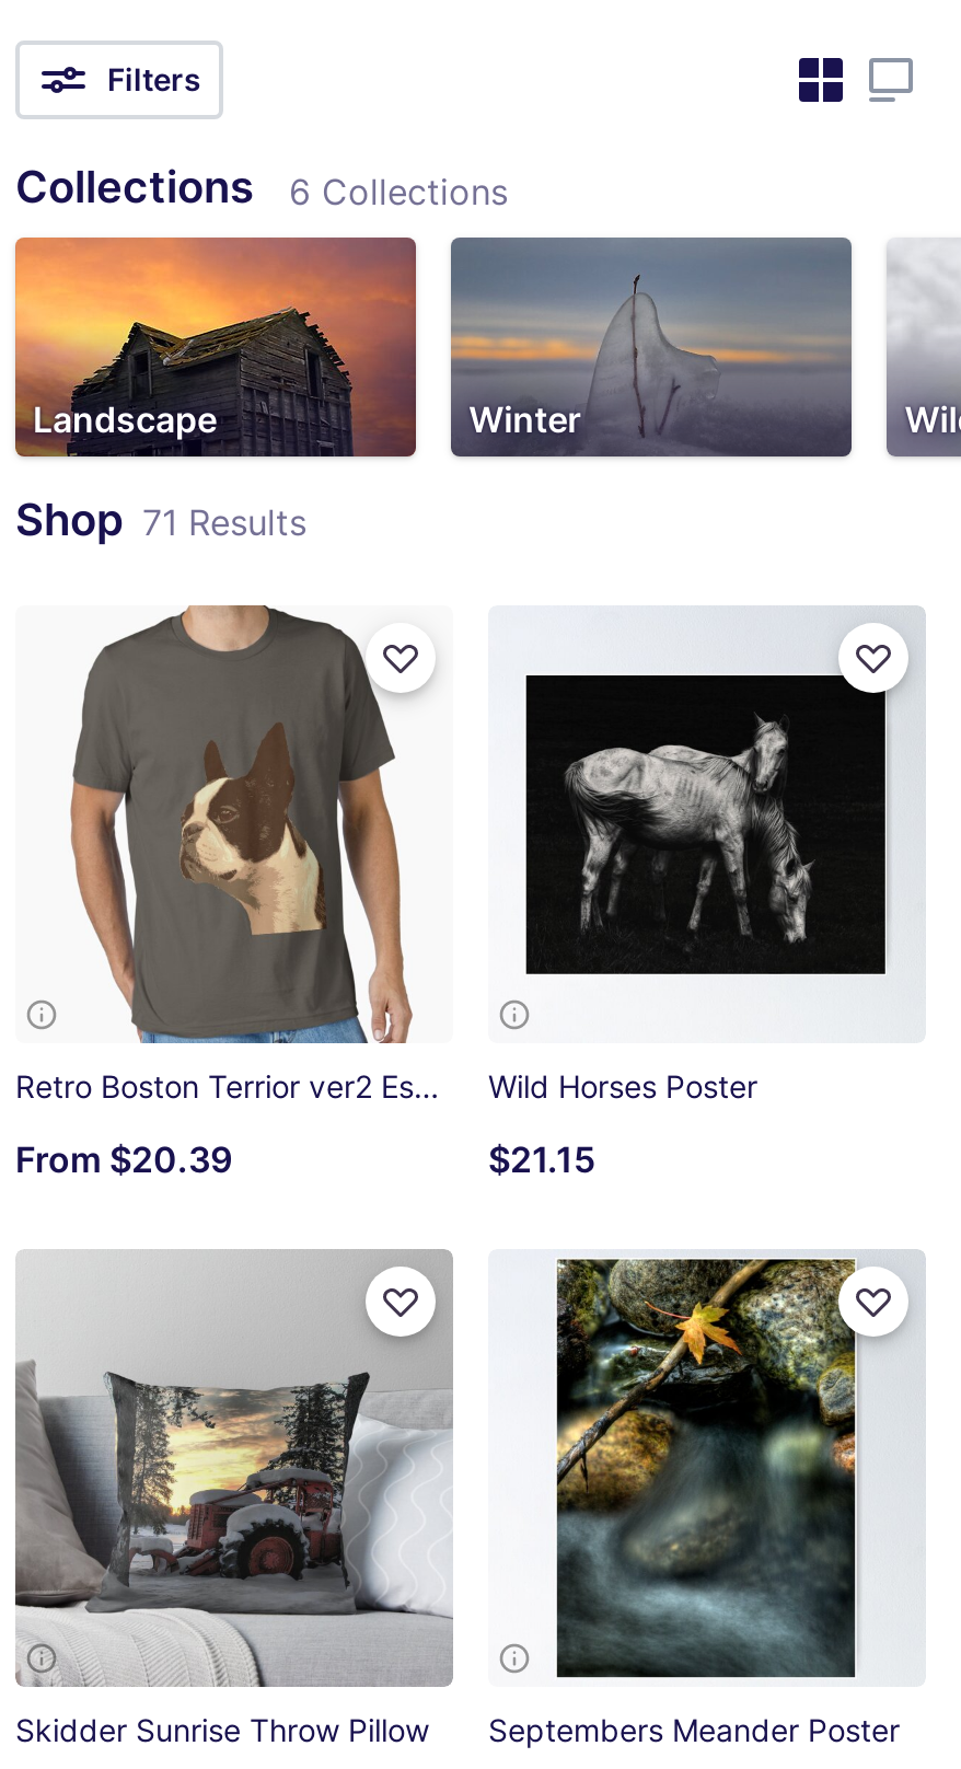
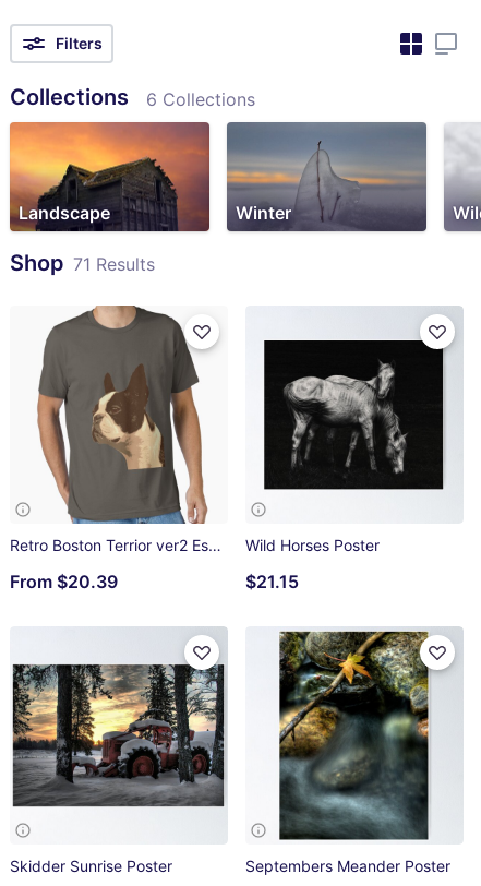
[13,1251,453,1749] [image] | Skidder Sunrise Throw Pillow -> [10,628,227,875] [image] | Skidder Sunrise Poster

